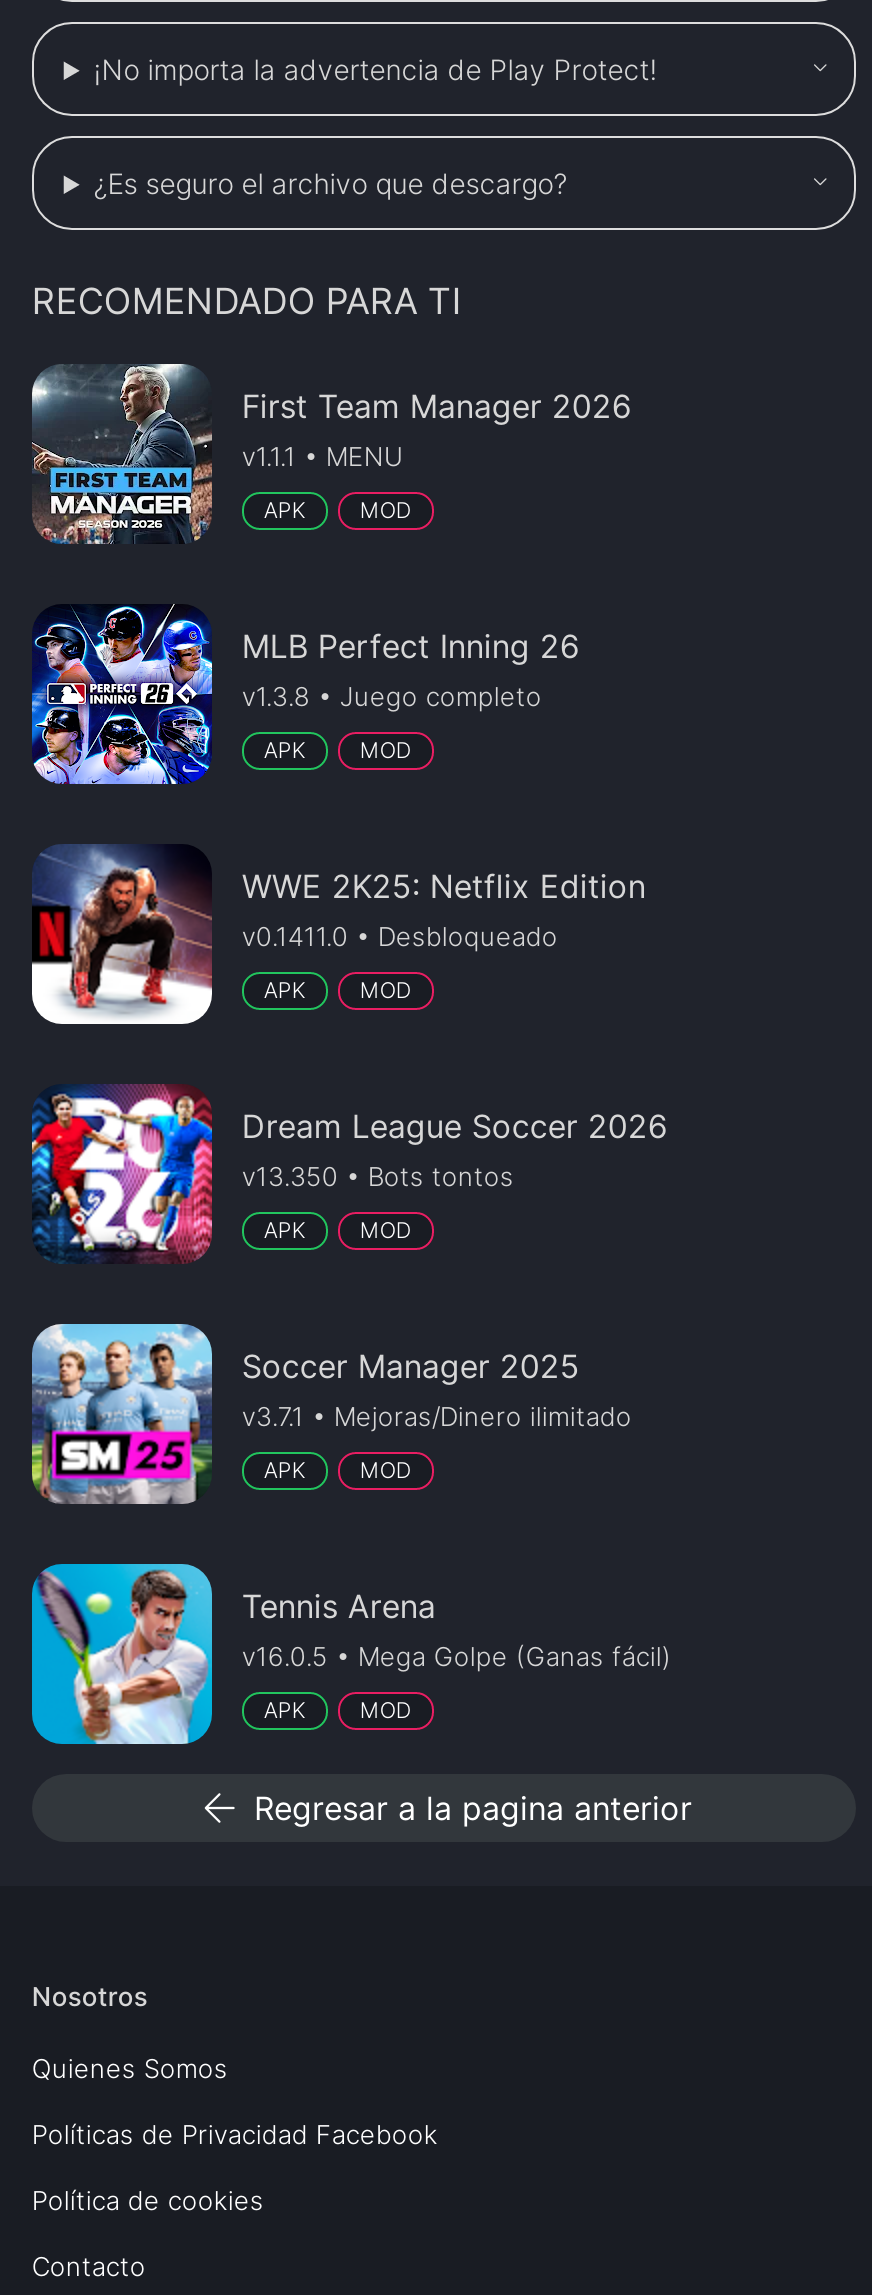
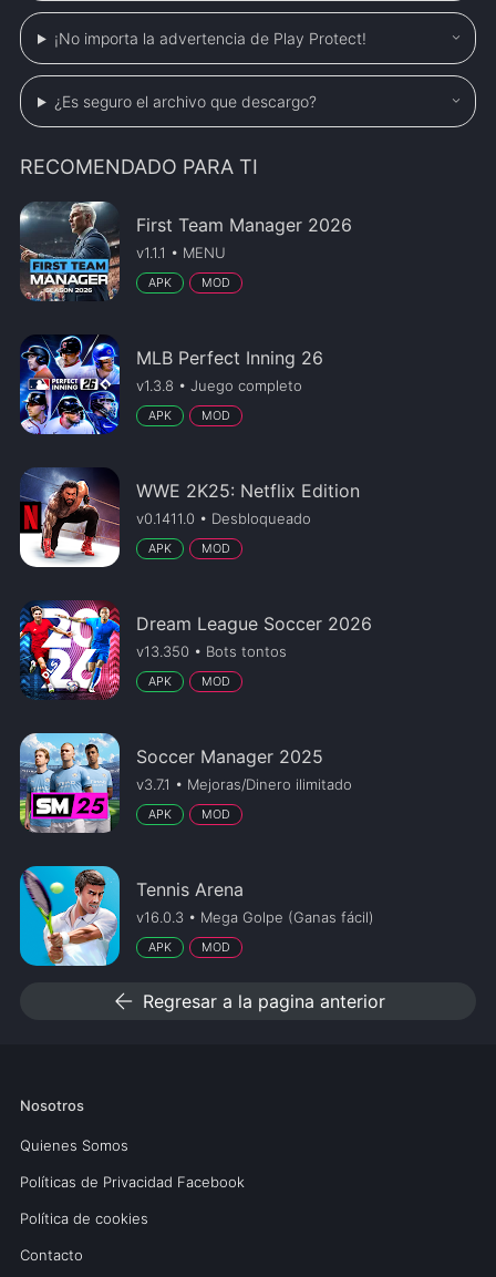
[242,1639,672,1671] v16.0.5 • Mega Golpe (Ganas fácil) -> [136,908,374,925] v16.0.3 • Mega Golpe (Ganas fácil)

